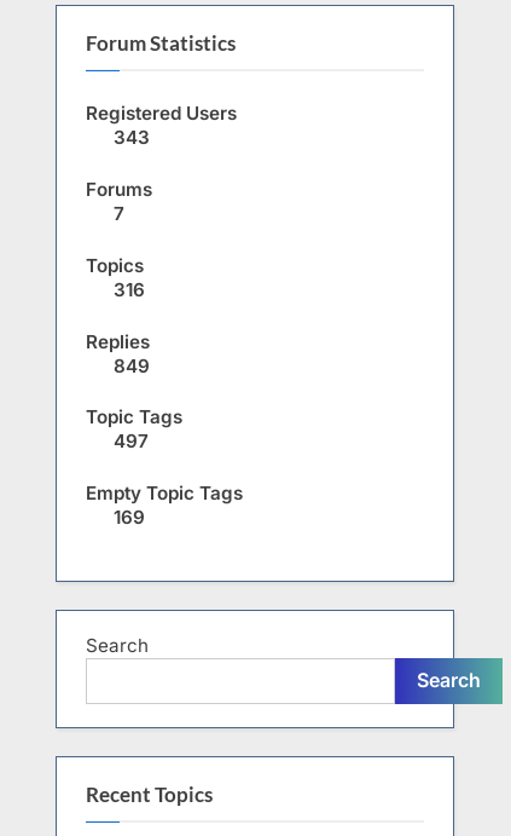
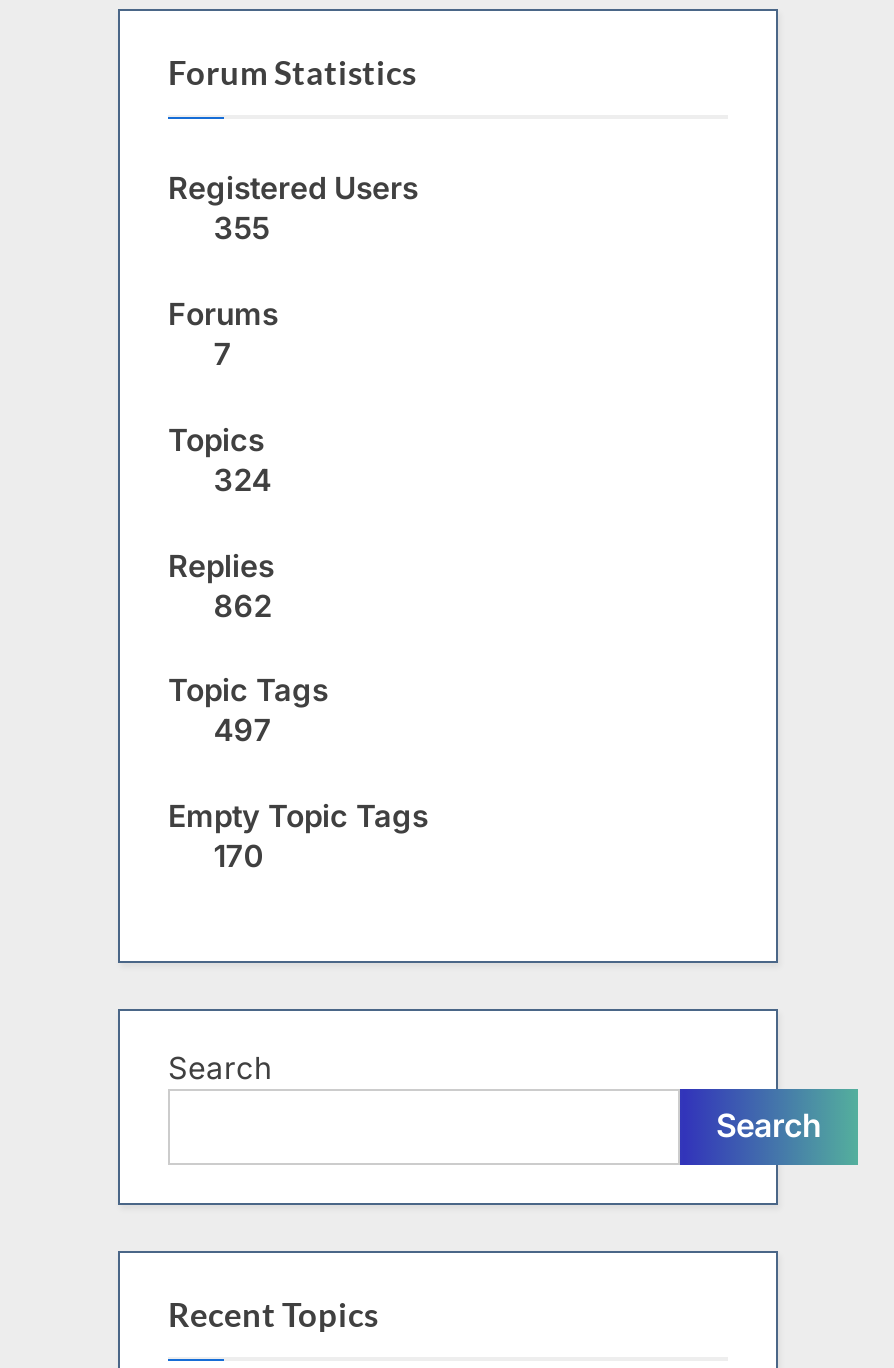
[113,126,150,149] 343 -> [214,209,270,247] 355
[113,278,145,301] 316 -> [214,461,272,499] 324
[113,354,150,377] 849 -> [214,586,272,624] 862
[113,506,145,529] 169 -> [214,837,264,875] 170

